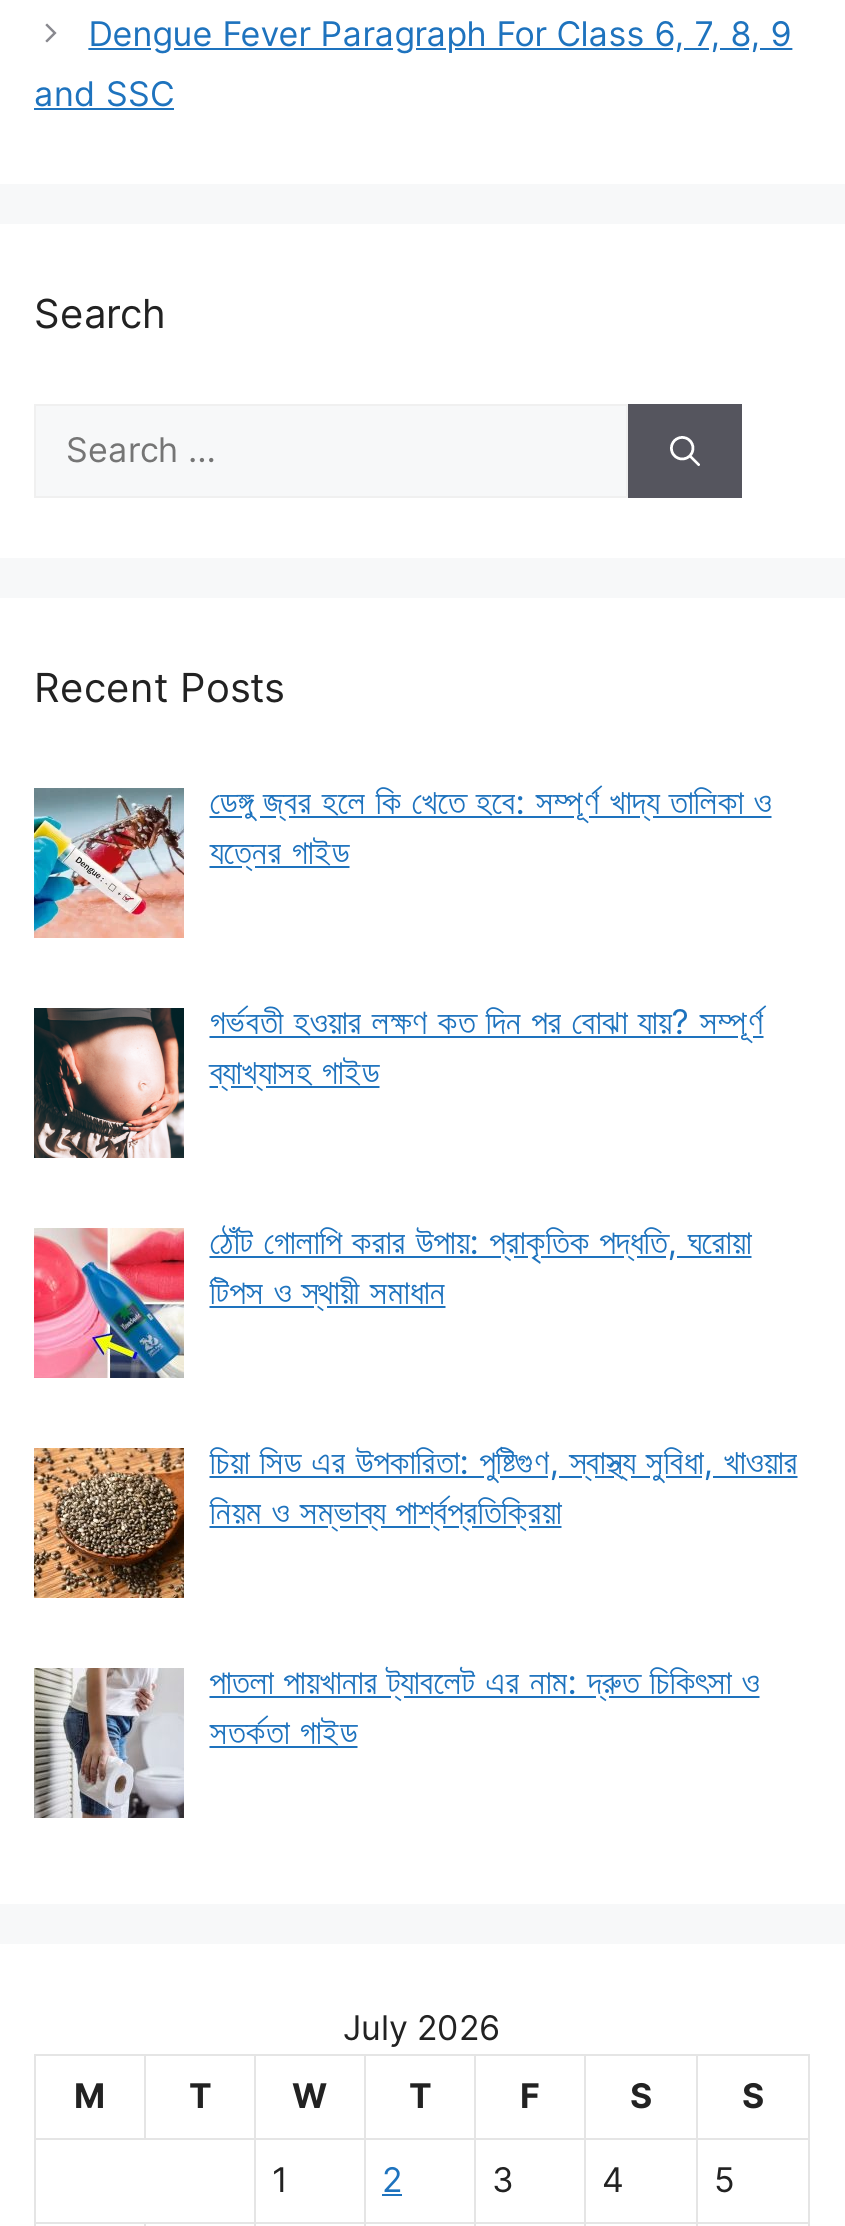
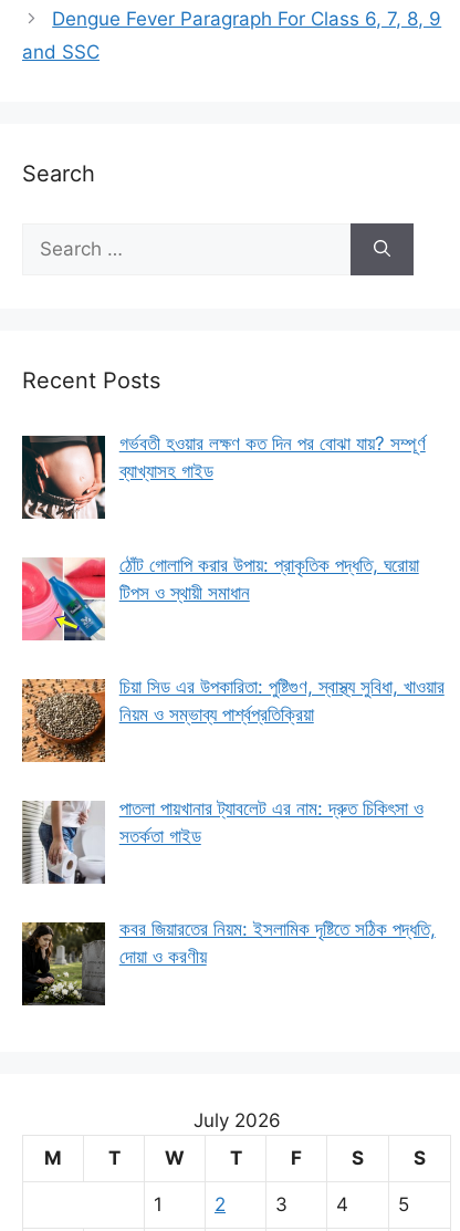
[32,782,772,938] [image] | ডেঙ্গু জ্বর হলে কি খেতে হবে: সম্পূর্ণ খাদ্য তালিকা ও | যত্নের গাইড -> none
moved [32,1002,798,1751] -> [21,433,444,847]: [image] | গর্ভবতী হওয়ার লক্ষণ কত দিন পর বোঝা যায়? সম্পূর্ণ | ঠোঁট গোলাপি করার উপায়: প্রাকৃতিক পদ্ধতি, ঘরোয়া | টিপস ও স্থায়ী সমাধান | চিয়া সিড এর উপকারিতা: পুষ্টিগুণ, স্বাস্থ্য সুবিধা, খাওয়ার | পাতলা পায়খানার ট্যাবলেট এর নাম: দ্রুত চিকিৎসা ও | সতর্কতা গাইড
none -> [21,919,435,1006] [image] | কবর জিয়ারতের নিয়ম: ইসলামিক দৃষ্টিতে সঠিক পদ্ধতি, | দোয়া ও করণীয়

